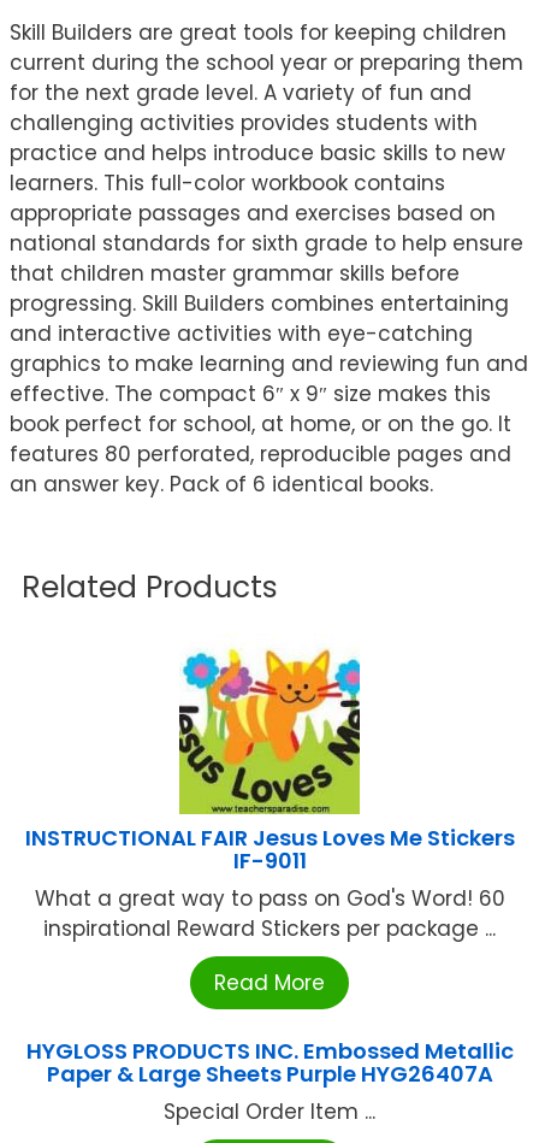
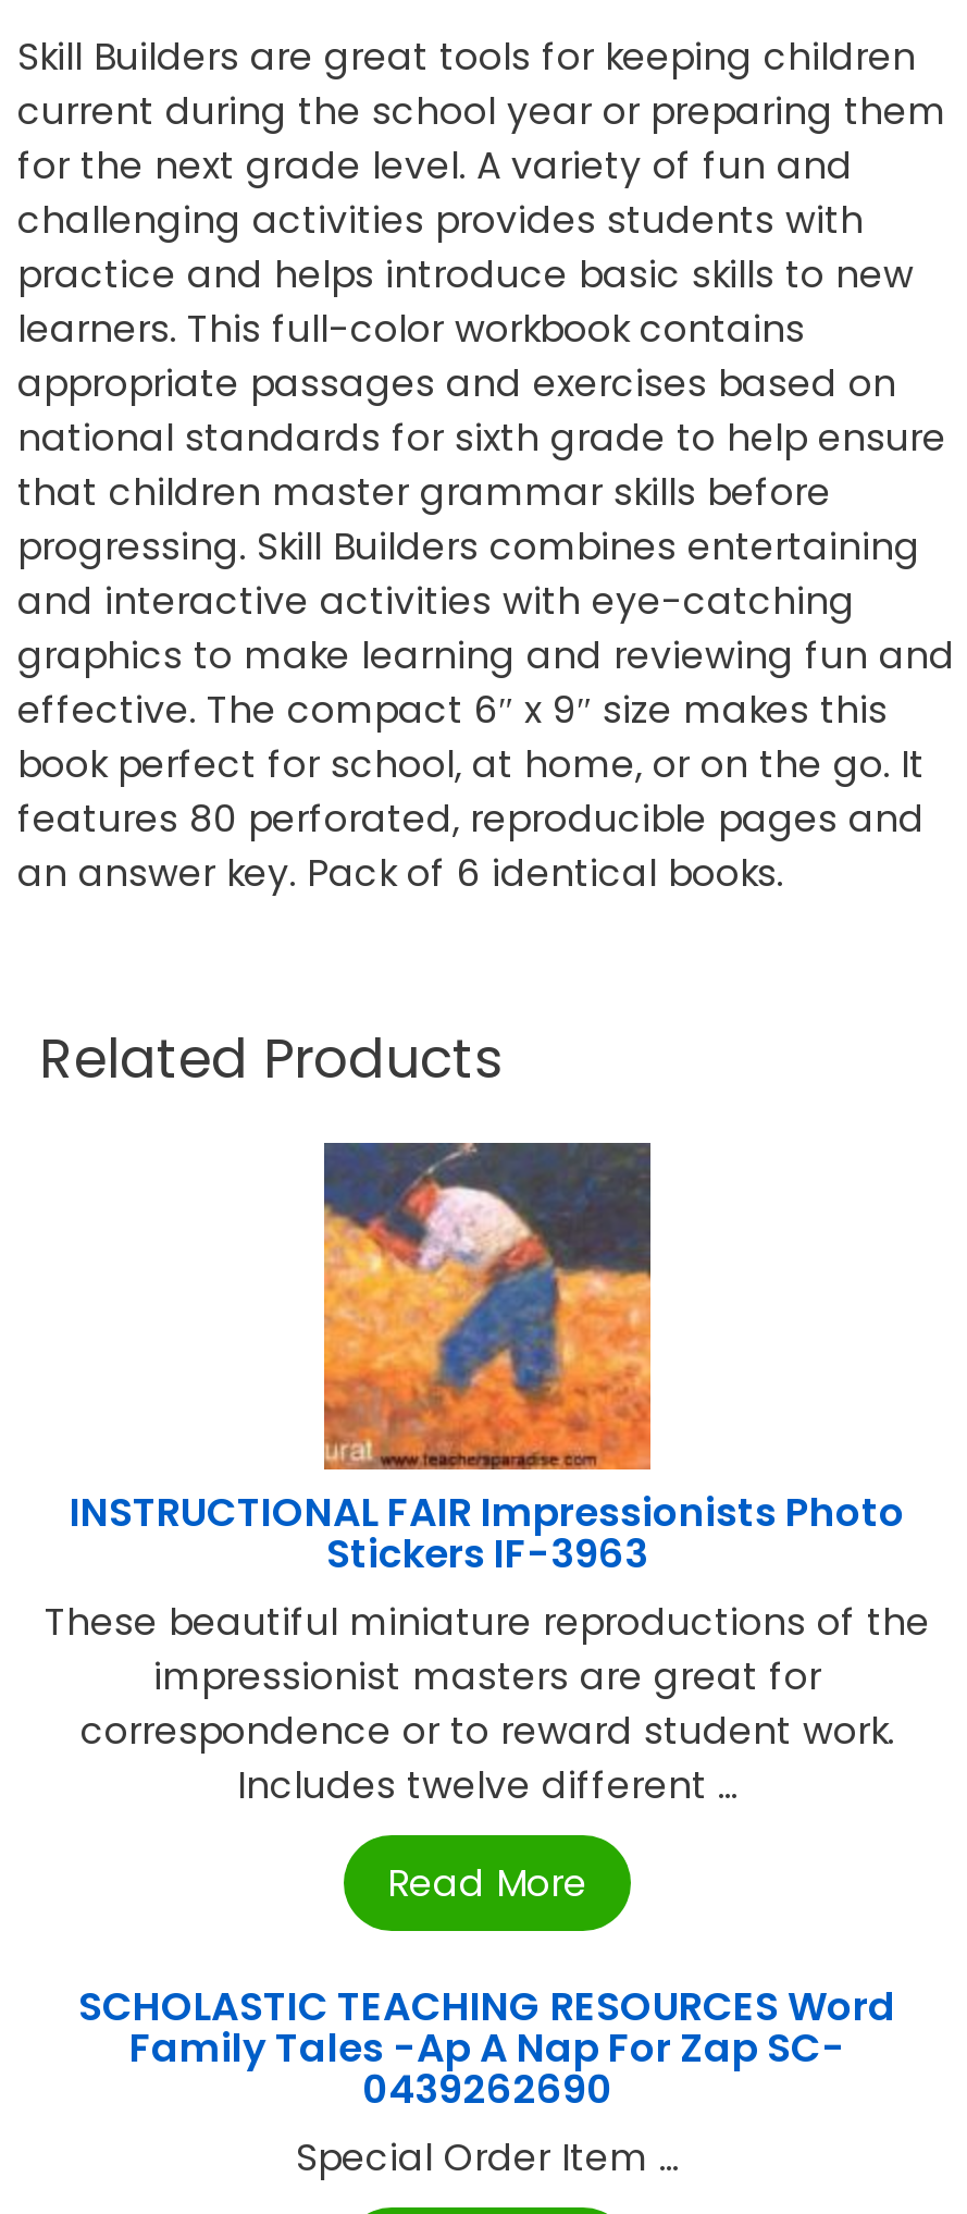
[178,634,361,754] [image] -> [322,1141,653,1469] [image]
[25,823,514,944] INSTRUCTIONAL FAIR Jesus Loves Me Stickers | IF-9011 | What a great way to pass on God's Word! 60 | inspirational Reward Stickers per package ... -> [45,1486,930,1812] INSTRUCTIONAL FAIR Impressionists Photo | Stickers IF-3963 | These beautiful miniature reproductions of the | impressionist masters are great for | correspondence or to reward student work. | Includes twelve different ...
[26,1036,513,1089] HYGLOSS PRODUCTS INC. Embossed Metallic | Paper & Large Sheets Purple HYG26407A -> [78,1980,896,2117] SCHOLASTIC TEACHING RESOURCES Word | Family Tales -Ap A Nap For Zap SC- | 0439262690

